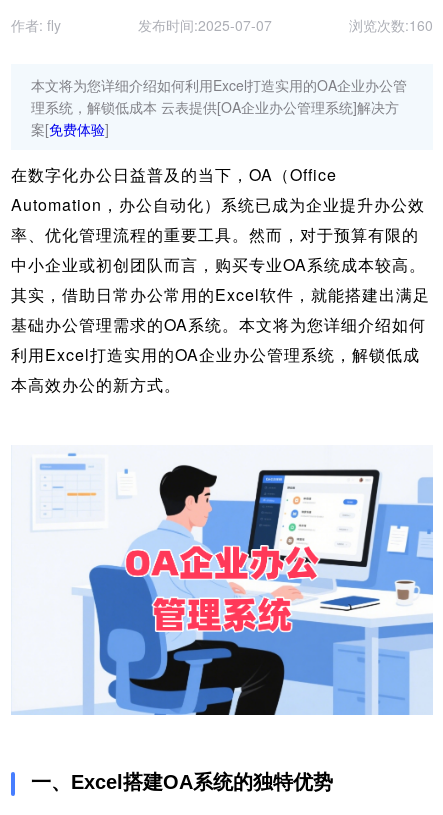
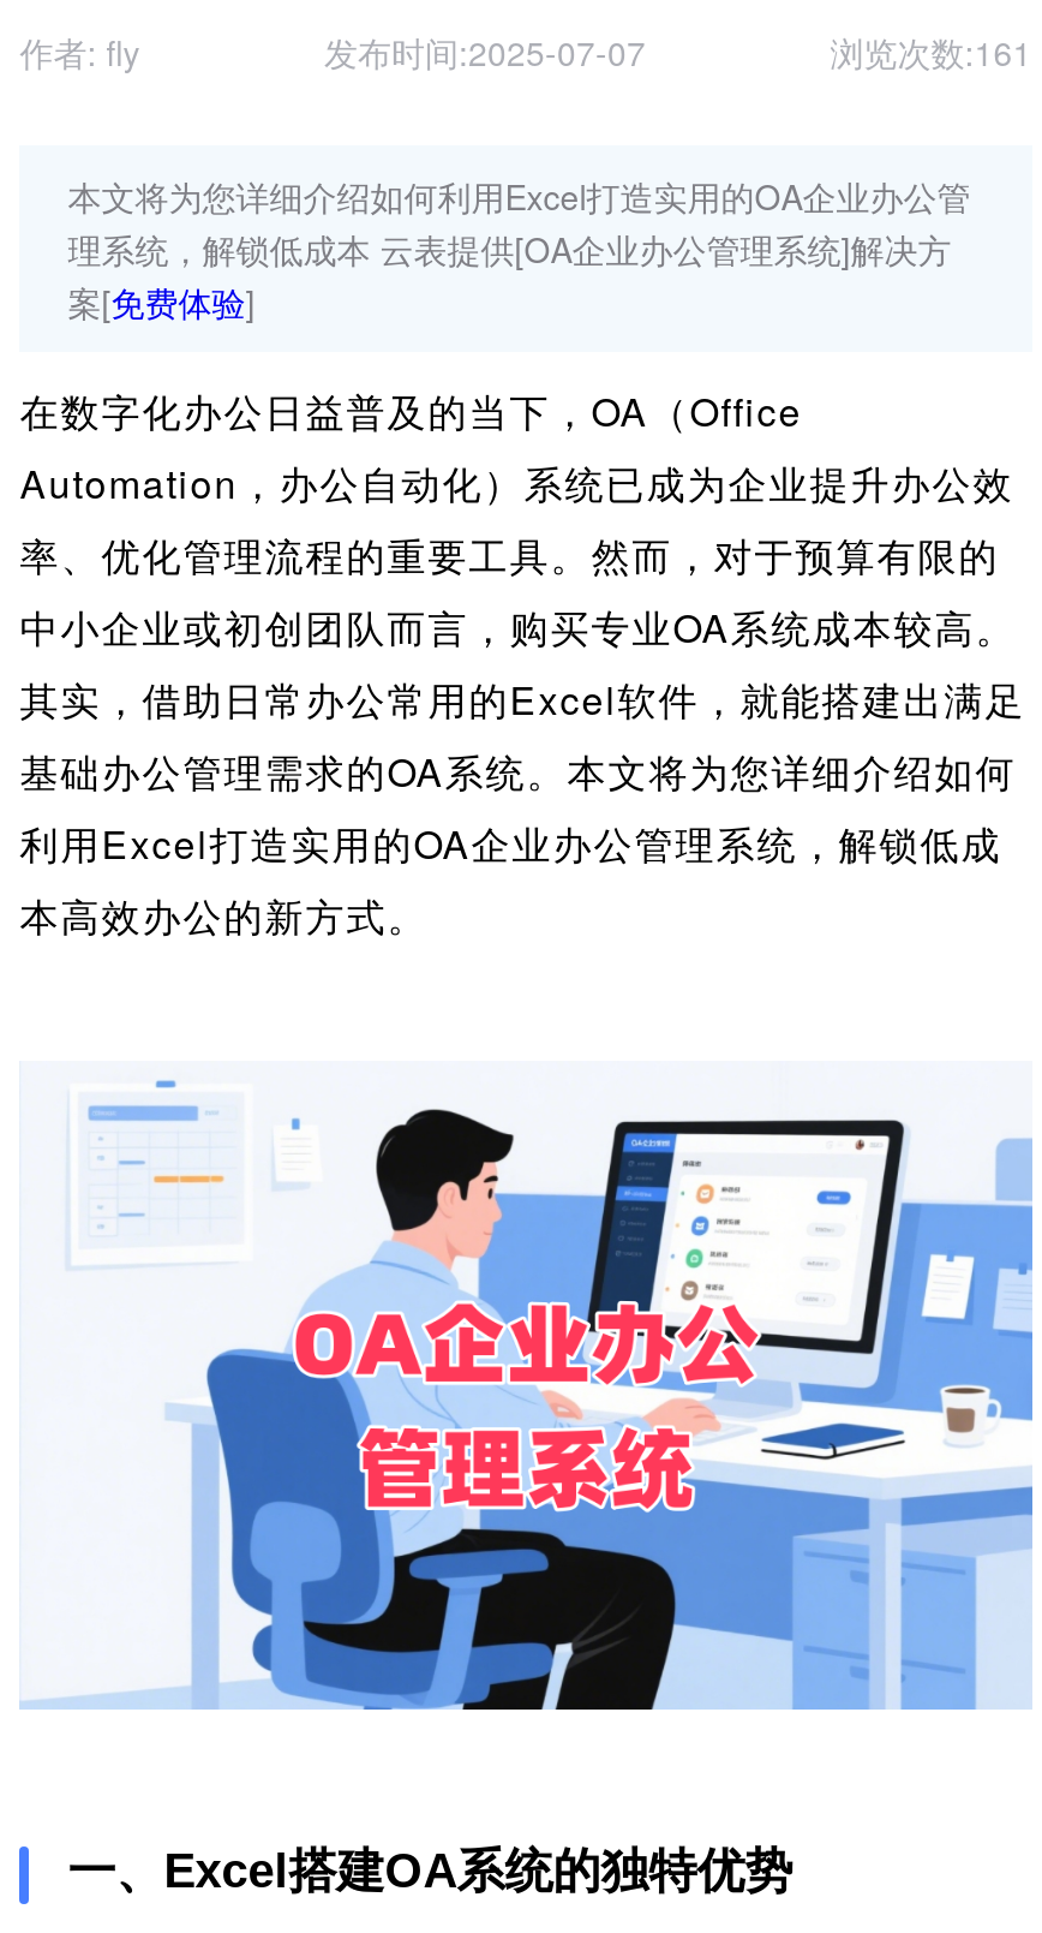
[349,15,433,35] 浏览次数:160 -> [830,28,1032,76] 浏览次数:161

